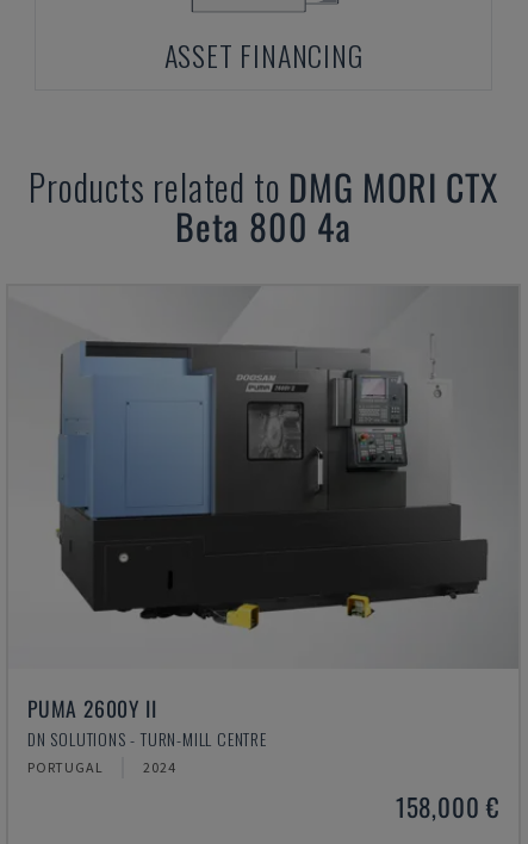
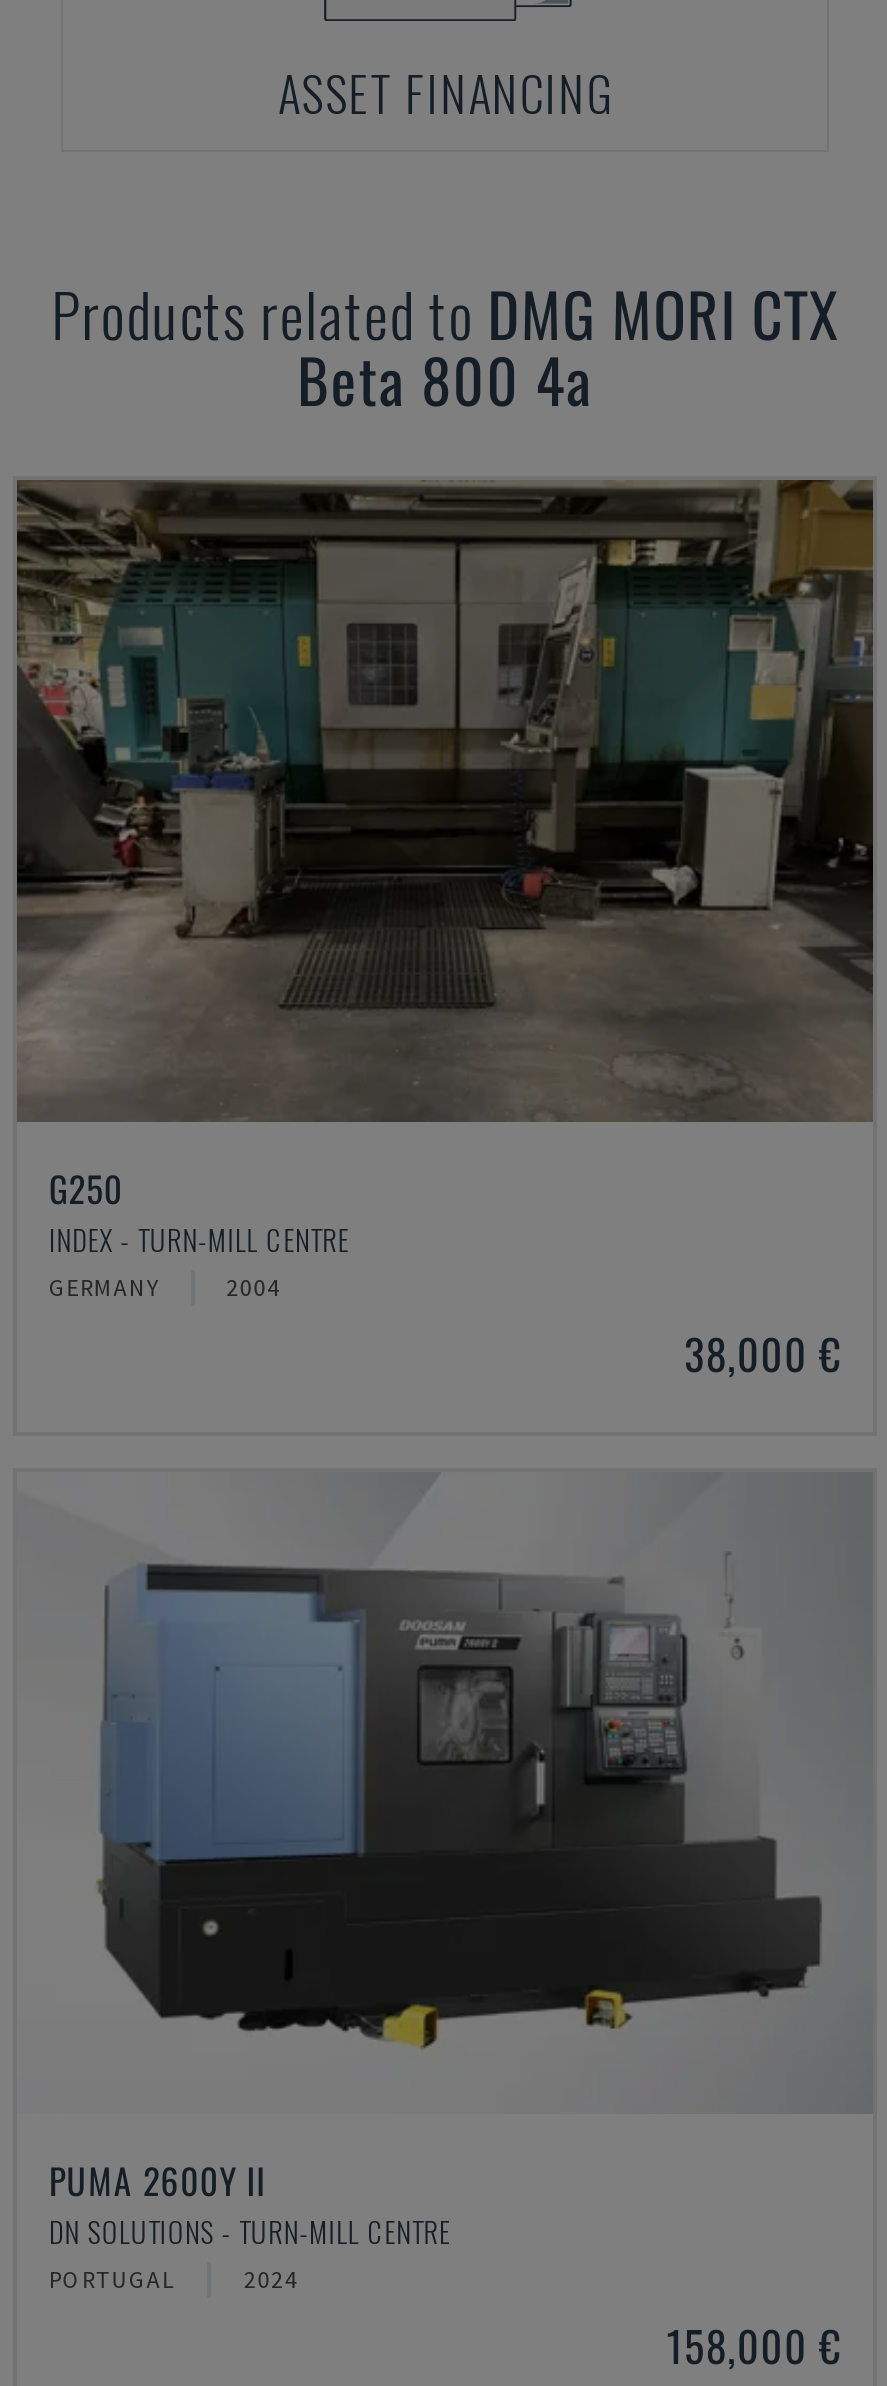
none -> [15,478,875,1384] [image] | G250 | INDEX - TURN-MILL CENTRE | GERMANY | 2004 | 38,000 €

